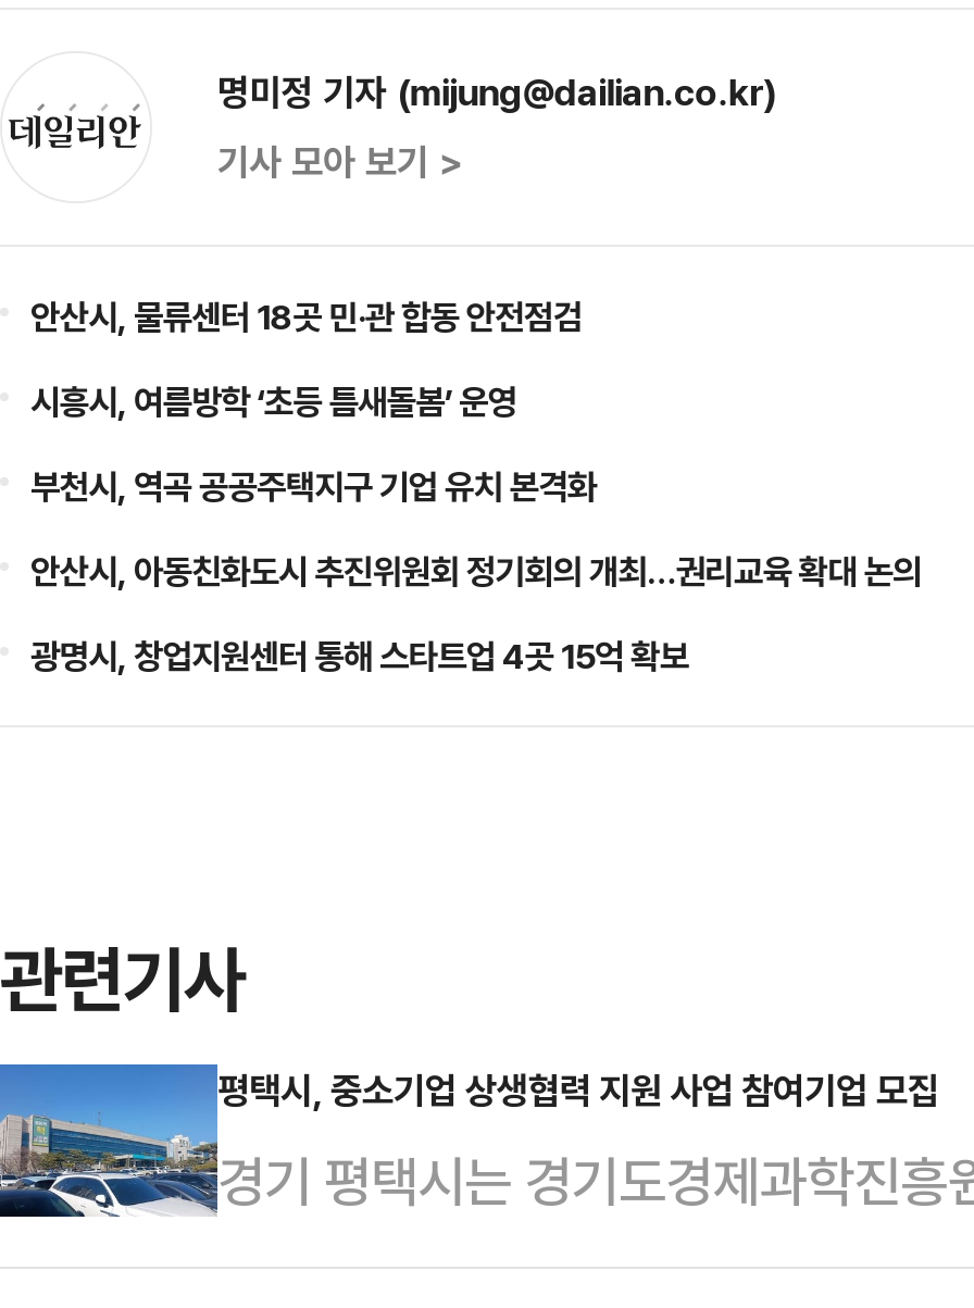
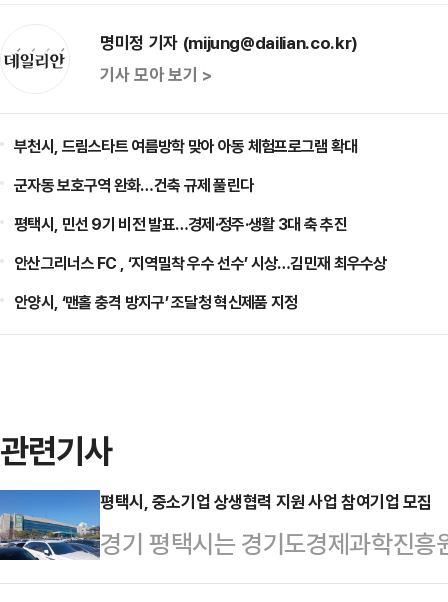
[30,292,582,340] 안산시, 물류센터 18곳 민·관 합동 안전점검 -> [14,135,357,157] 부천시, 드림스타트 여름방학 맞아 아동 체험프로그램 확대
[30,377,517,425] 시흥시, 여름방학 ‘초등 틈새돌봄’ 운영 -> [14,174,253,196] 군자동 보호구역 완화…건축 규제 풀린다
[30,462,596,510] 부천시, 역곡 공공주택지구 기업 유치 본격화 -> [14,213,347,235] 평택시, 민선 9기 비전 발표…경제·정주·생활 3대 축 추진
[30,547,921,595] 안산시, 아동친화도시 추진위원회 정기회의 개최…권리교육 확대 논의 -> [14,252,387,274] 안산그리너스 FC , ‘지역밀착 우수 선수’ 시상…김민재 최우수상
[30,632,689,680] 광명시, 창업지원센터 통해 스타트업 4곳 15억 확보 -> [14,291,297,313] 안양시, ‘맨홀 충격 방지구’ 조달청 혁신제품 지정

